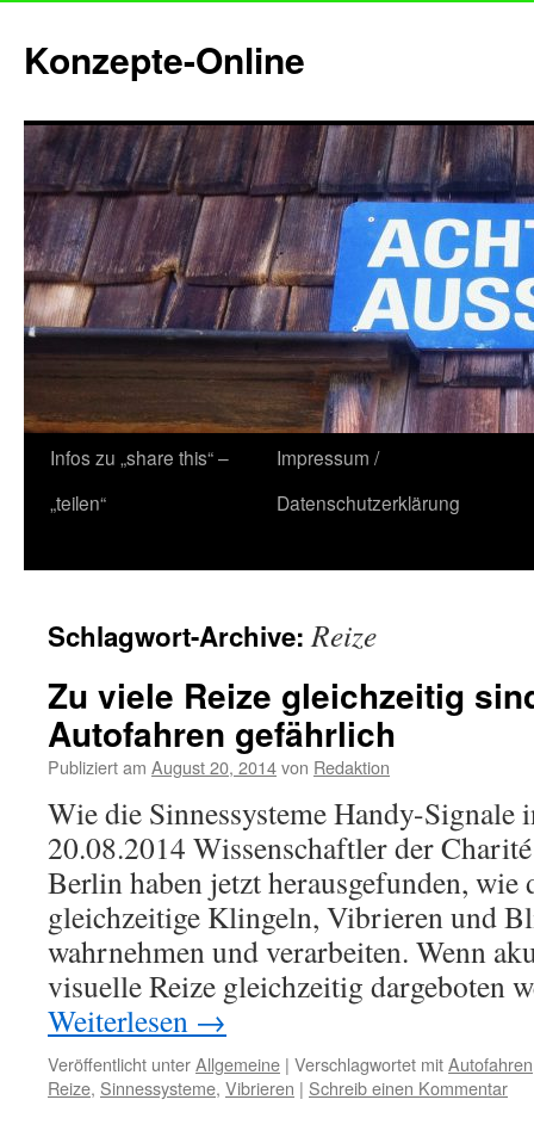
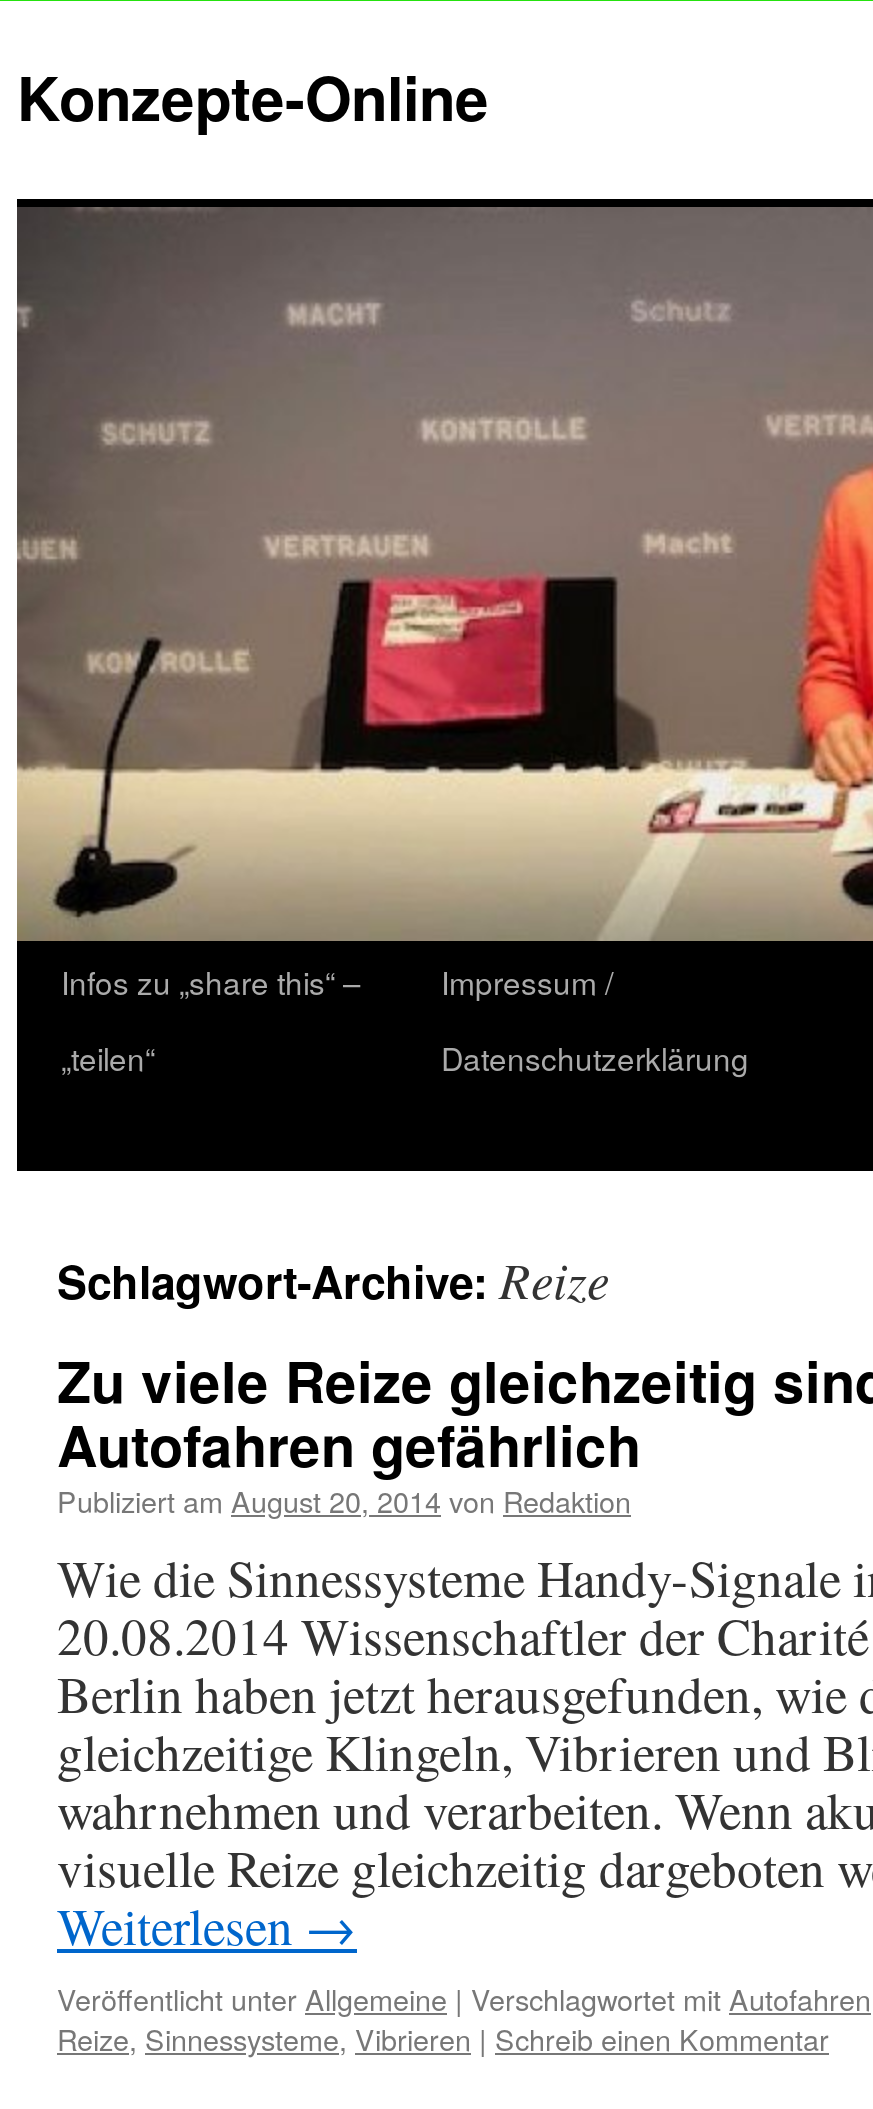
[24,126,530,433] [image] -> [17,207,867,941] [image]

